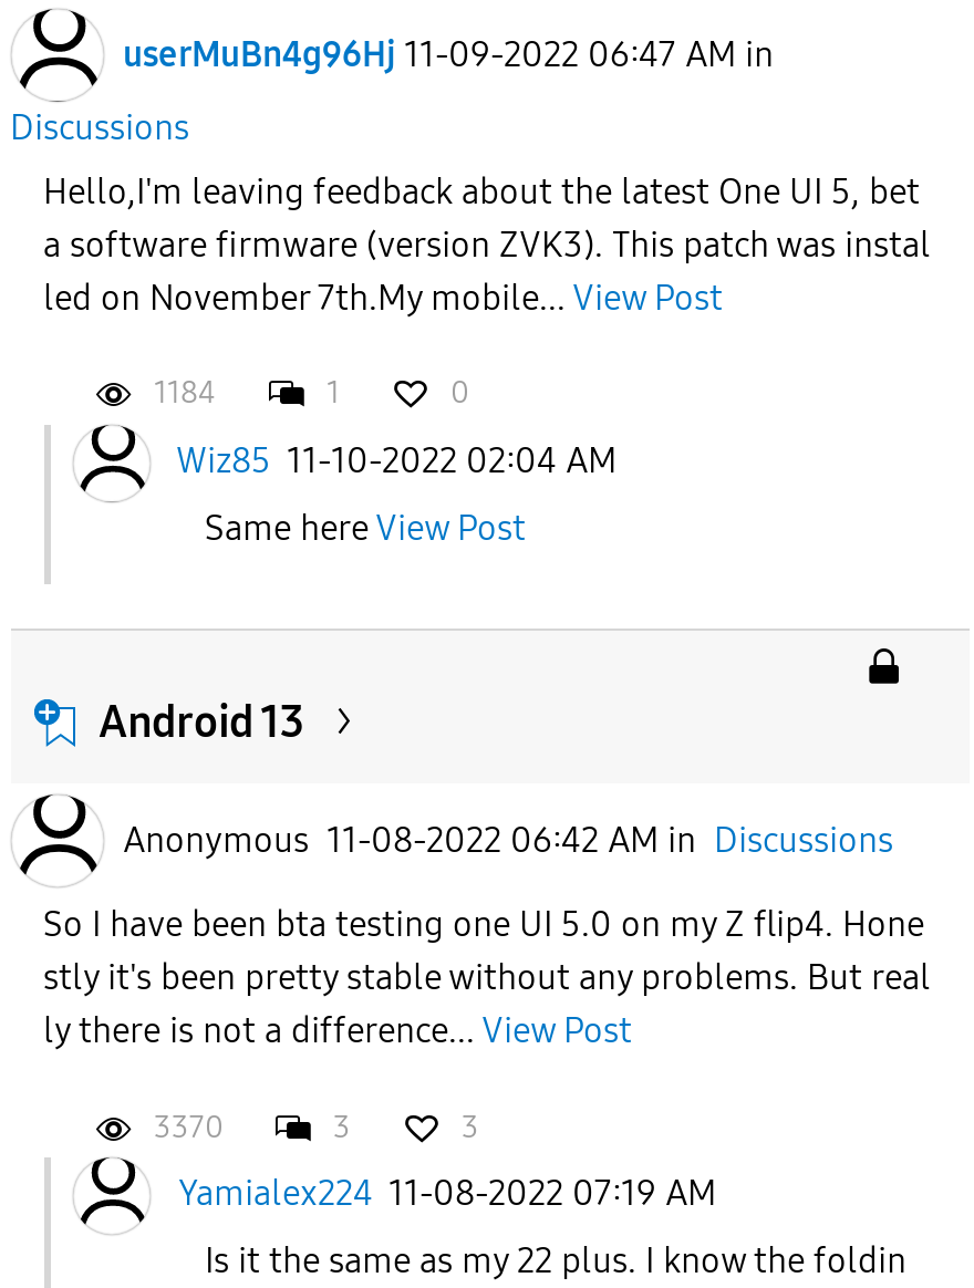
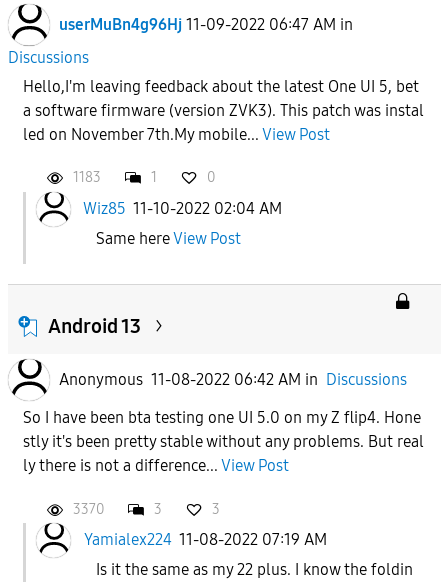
[154,374,216,412] 1184 -> [72,169,100,186] 1183

